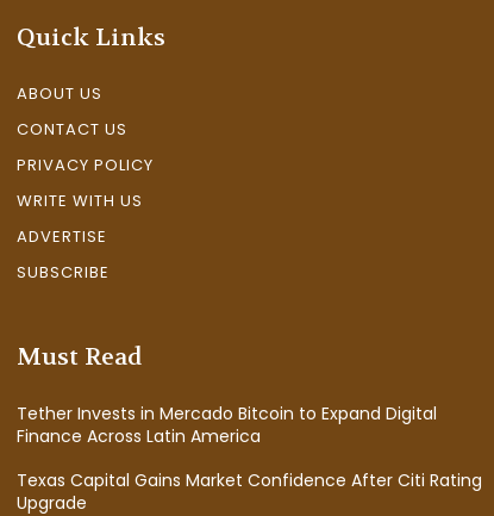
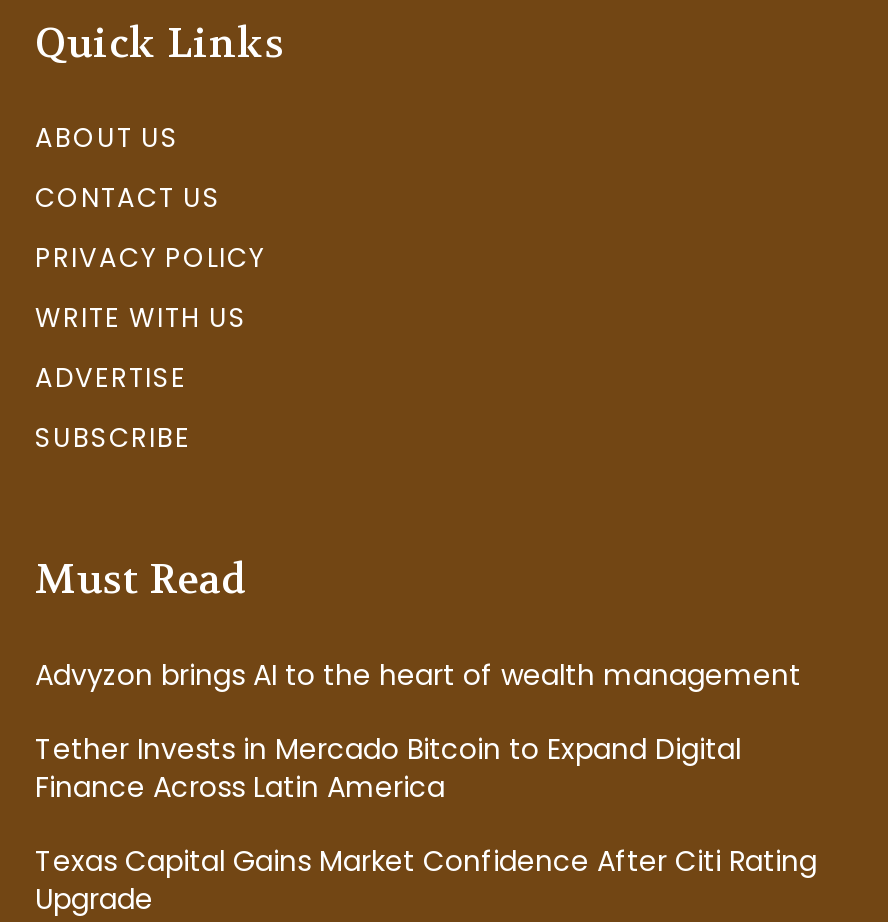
none -> [35,656,801,696] Advyzon brings AI to the heart of wealth management

